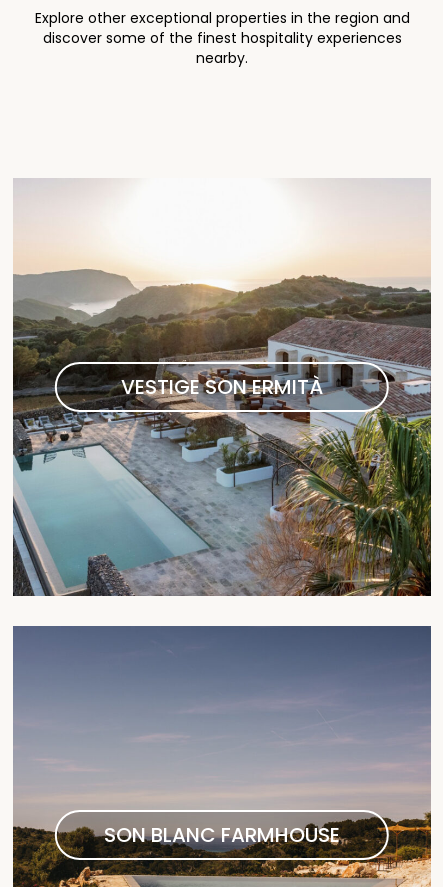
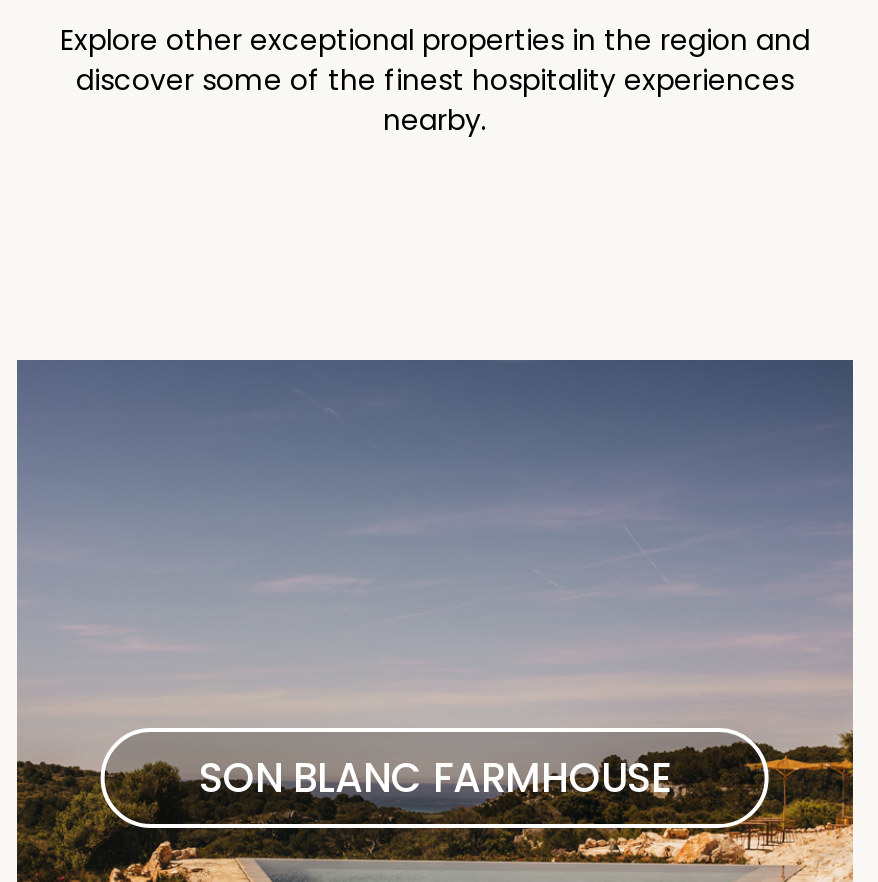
[12,178,432,597] [image] | VESTIGE SON ERMITÀ -> none

